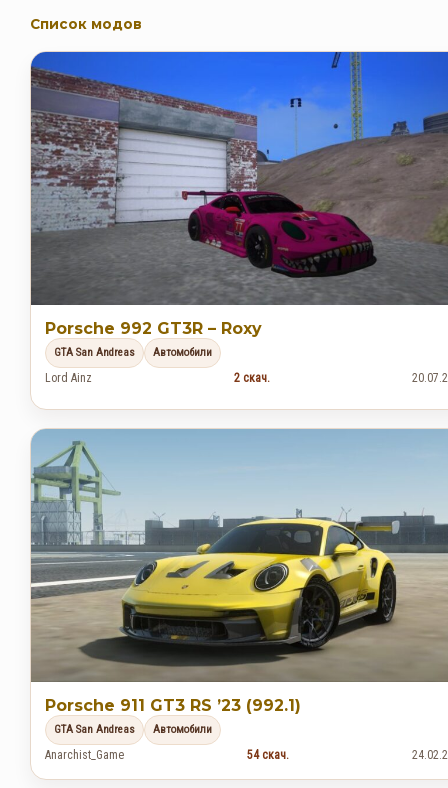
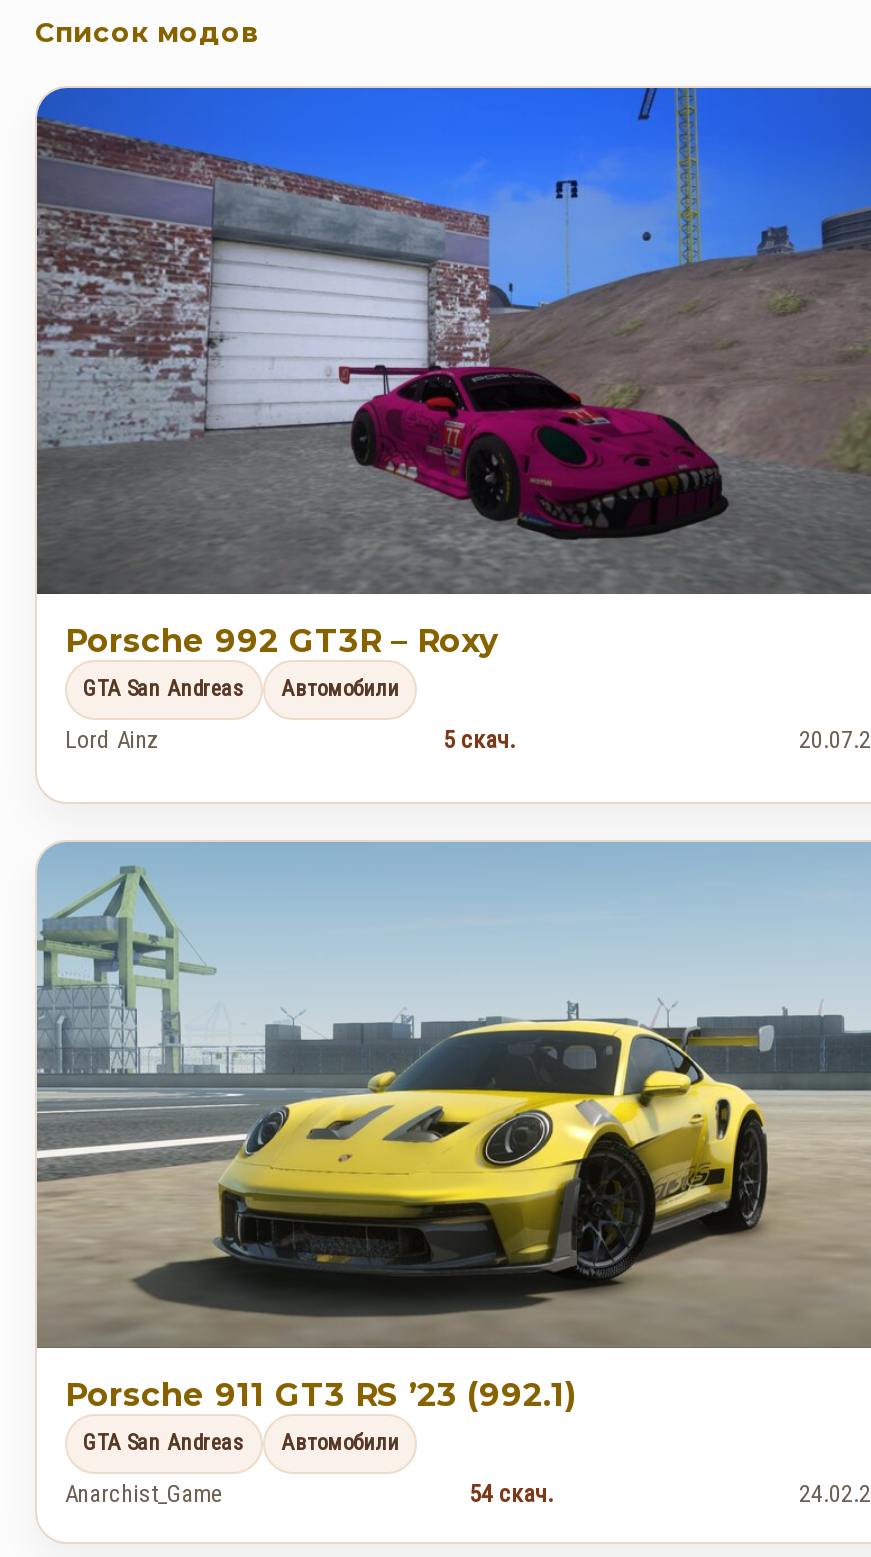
[234,371,270,385] 2 скач. -> [443,725,515,753] 5 скач.

